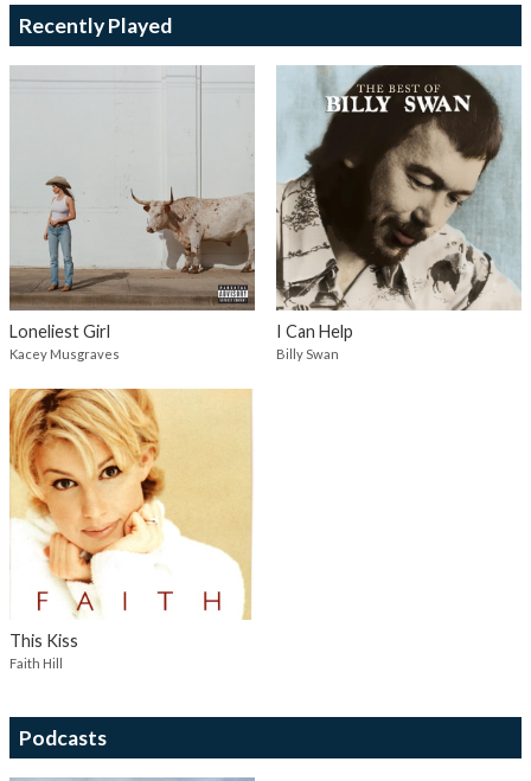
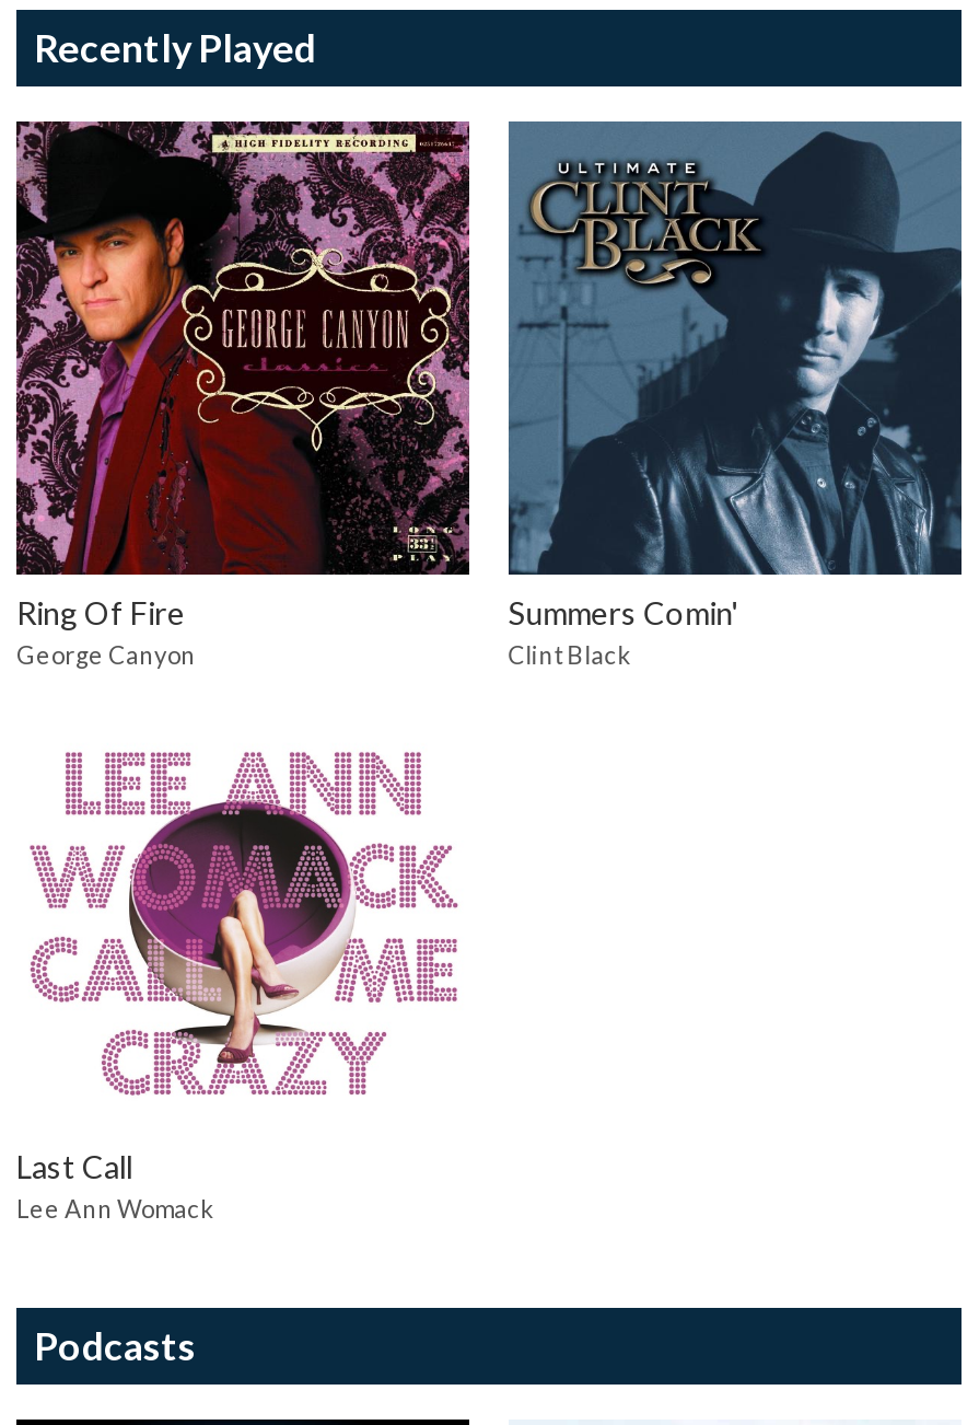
[9,65,255,362] [image] | Loneliest Girl | Kacey Musgraves -> [14,119,471,668] [image] | Ring Of Fire | George Canyon
[275,64,522,362] [image] | I Can Help | Billy Swan -> [506,119,964,669] [image] | Summers Comin' | Clint Black
[8,388,254,671] [image] | This Kiss | Faith Hill -> [16,719,465,1222] [image] | Last Call | Lee Ann Womack

